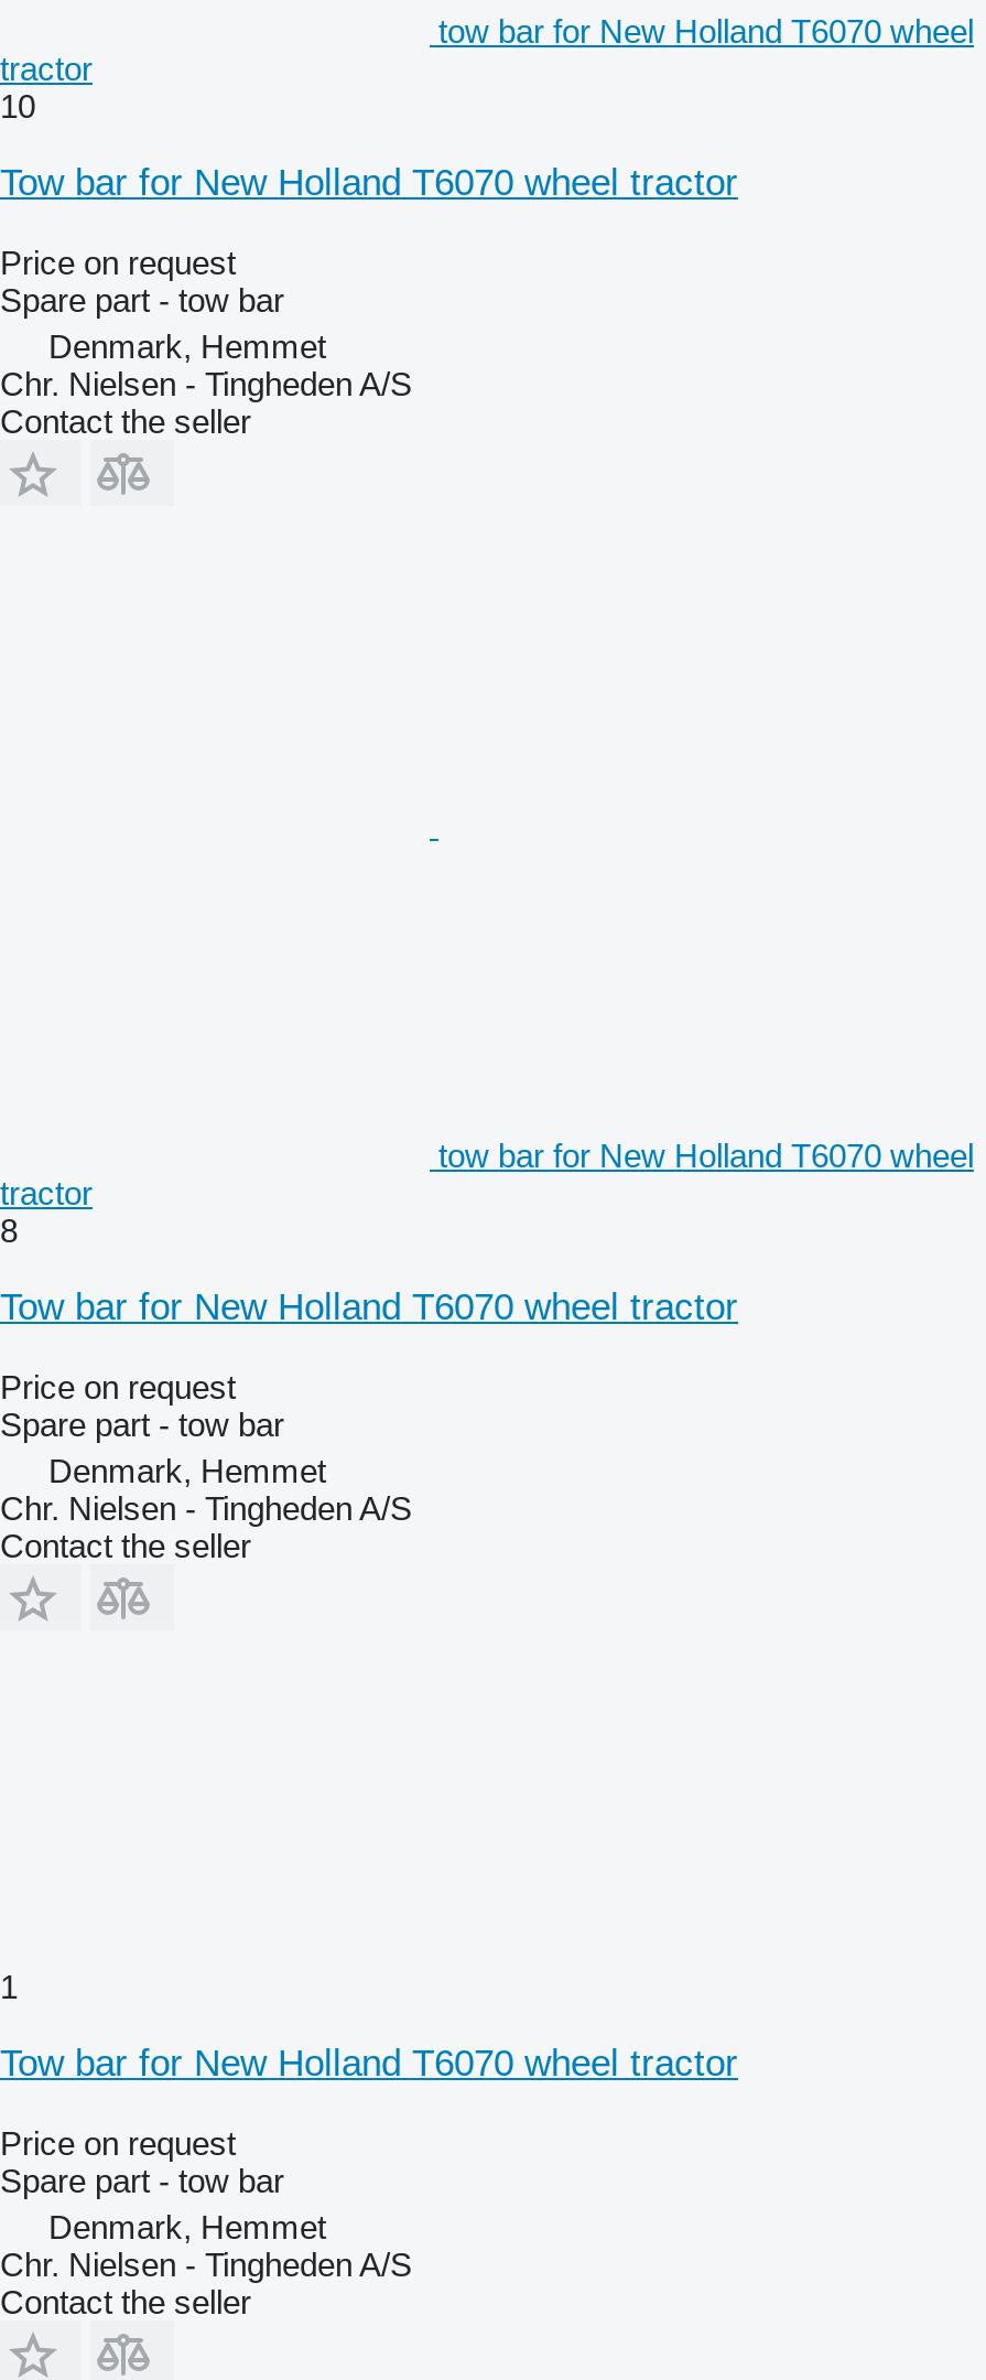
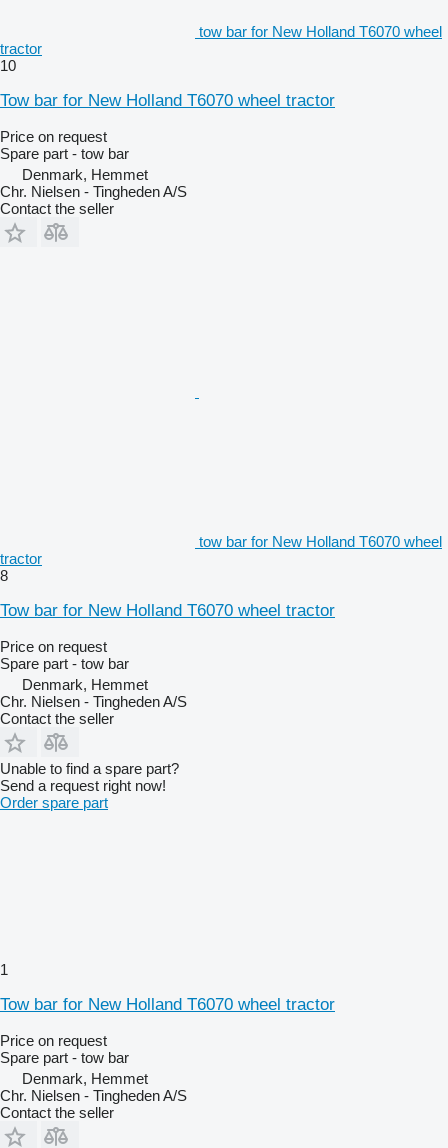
none -> [0,760,179,811] Unable to find a spare part? | Send a request right now! | Order spare part

